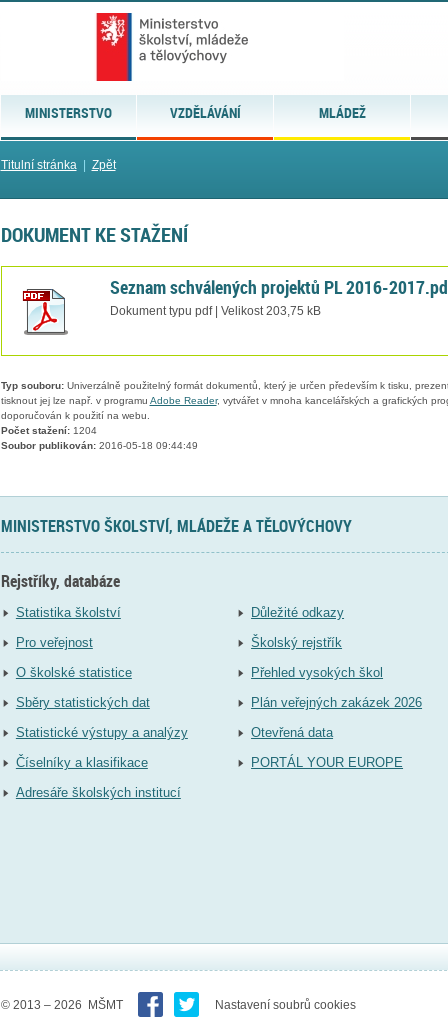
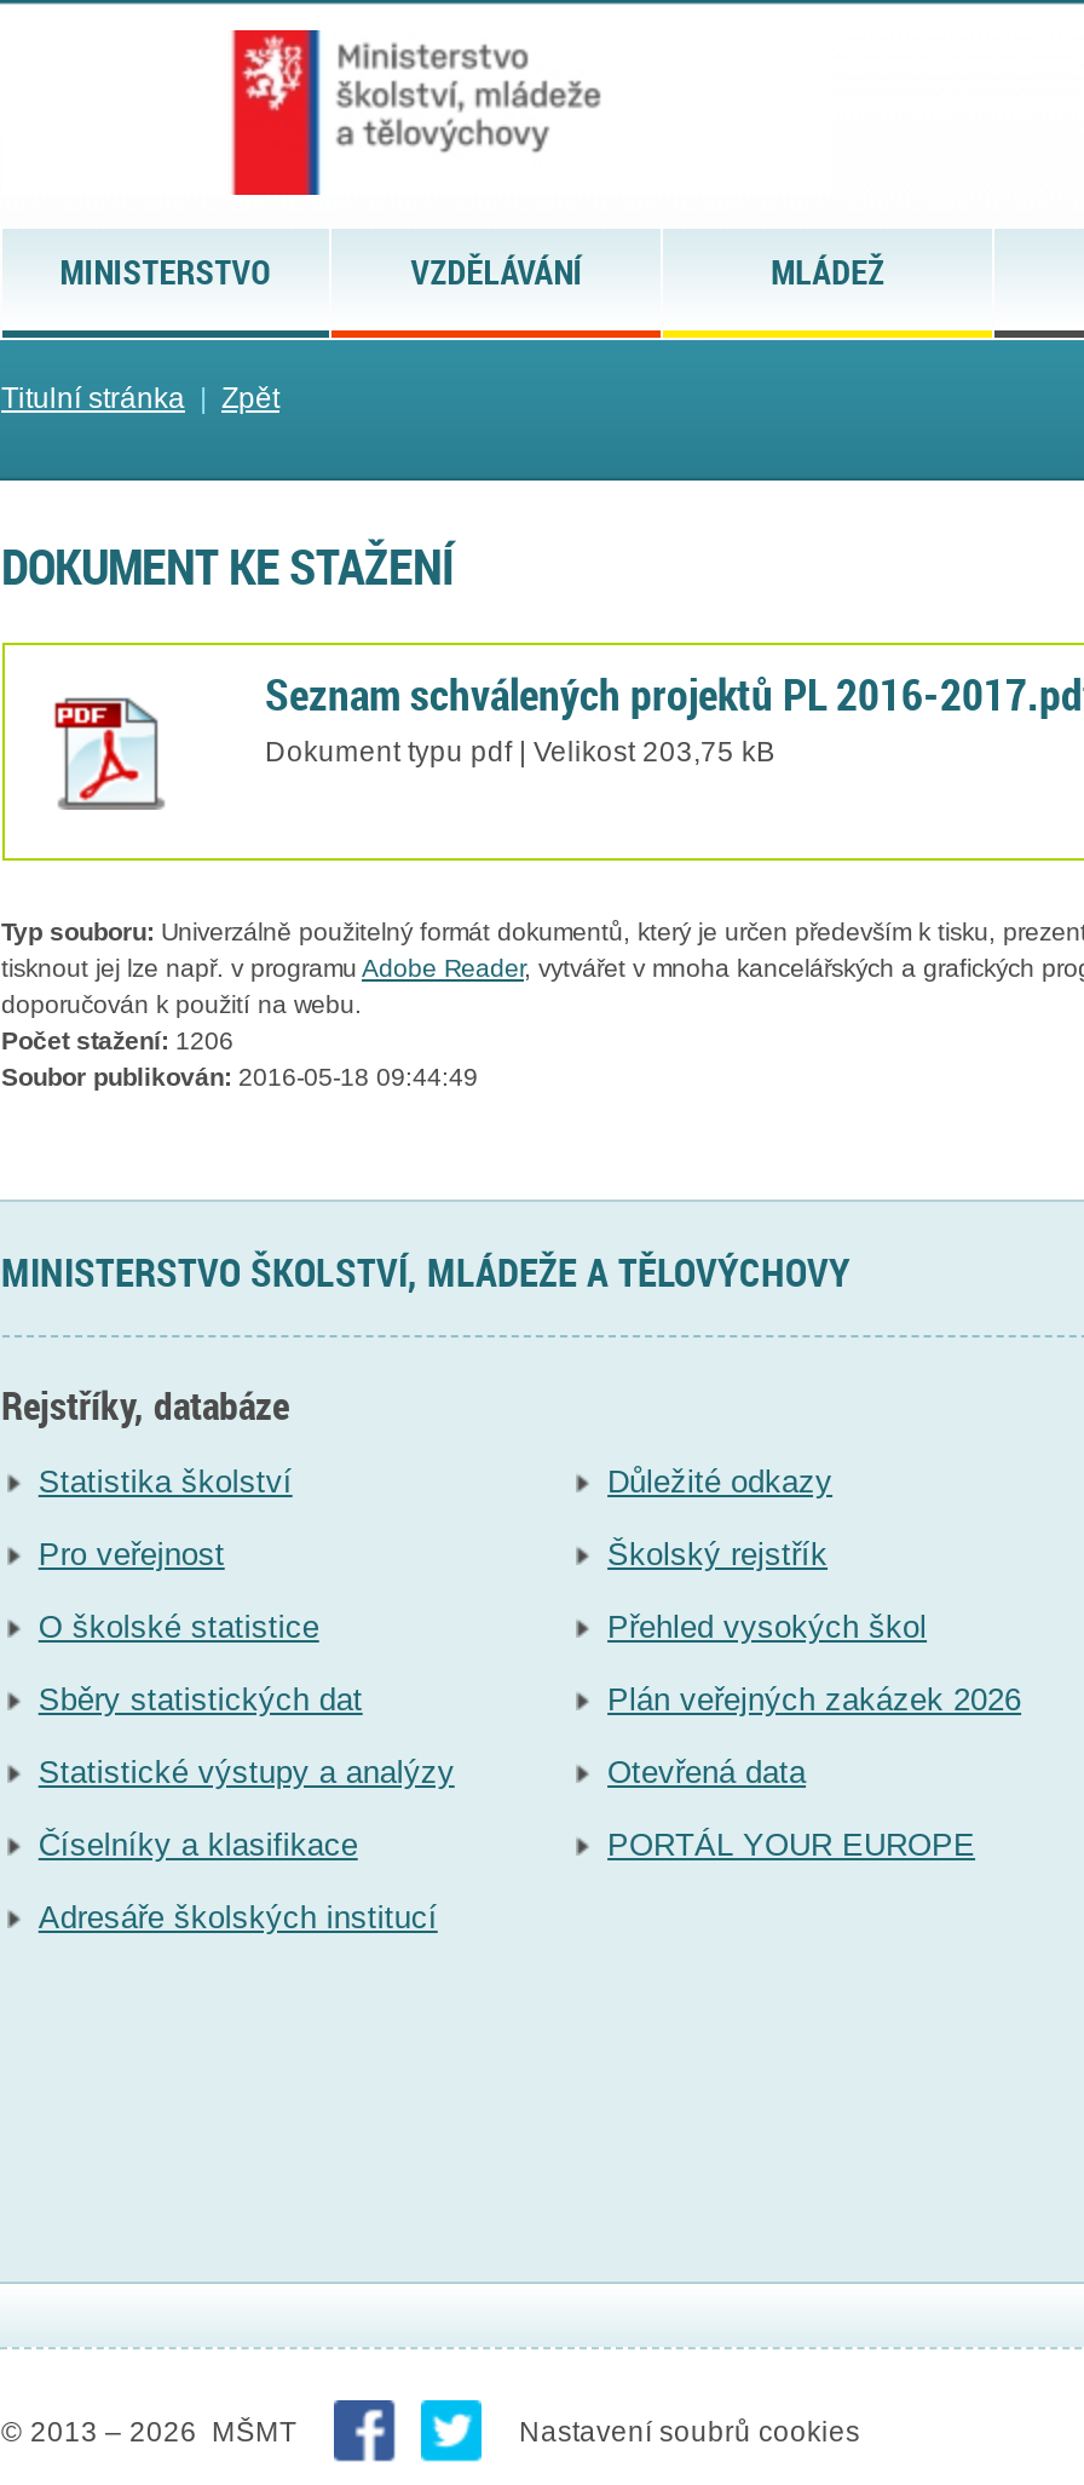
[0,425,96,436] Počet stažení: 1204 -> [1,1029,233,1055] Počet stažení: 1206

